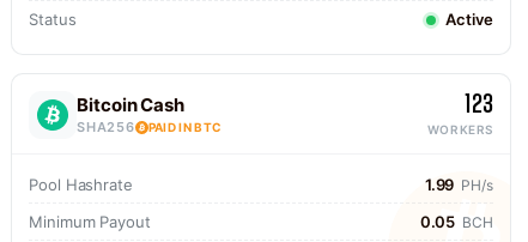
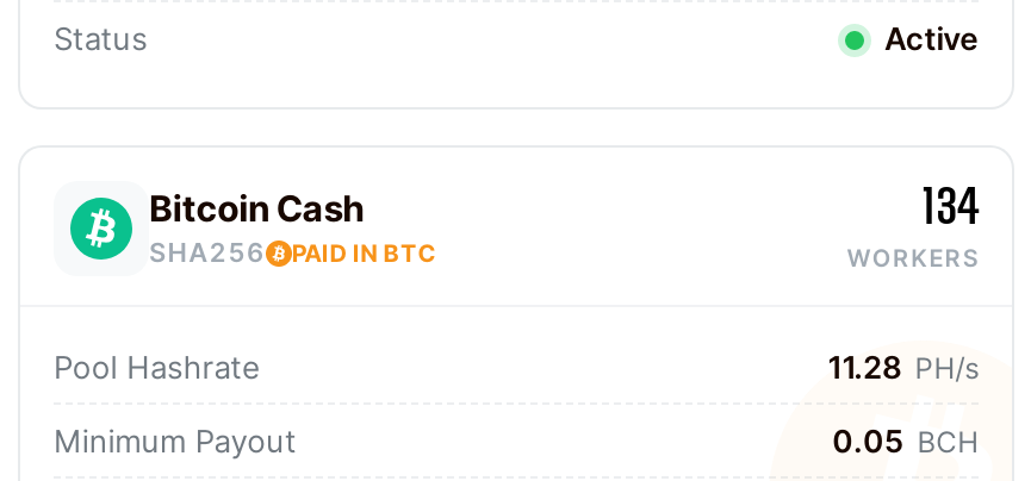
[465,92,493,119] 123 -> [922,183,979,236] 134
[425,175,493,194] 1.99 PH/s -> [828,348,979,386] 11.28 PH/s

